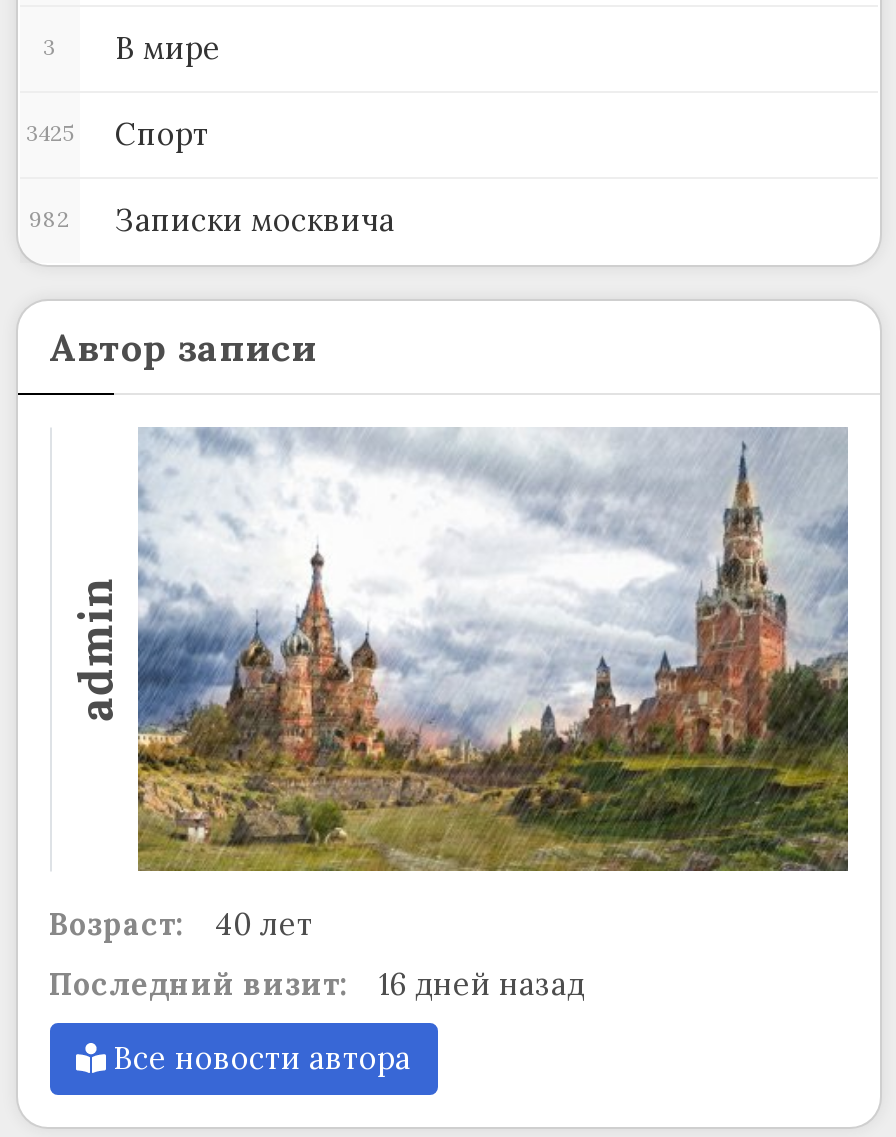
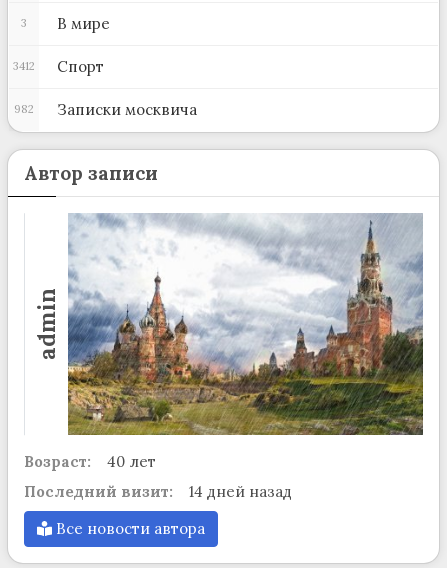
[26,115,209,153] 3425 Спорт -> [12,57,103,76] 3412 Спорт
[49,964,585,1002] Последний визит: 16 дней назад -> [23,482,291,501] Последний визит: 14 дней назад

